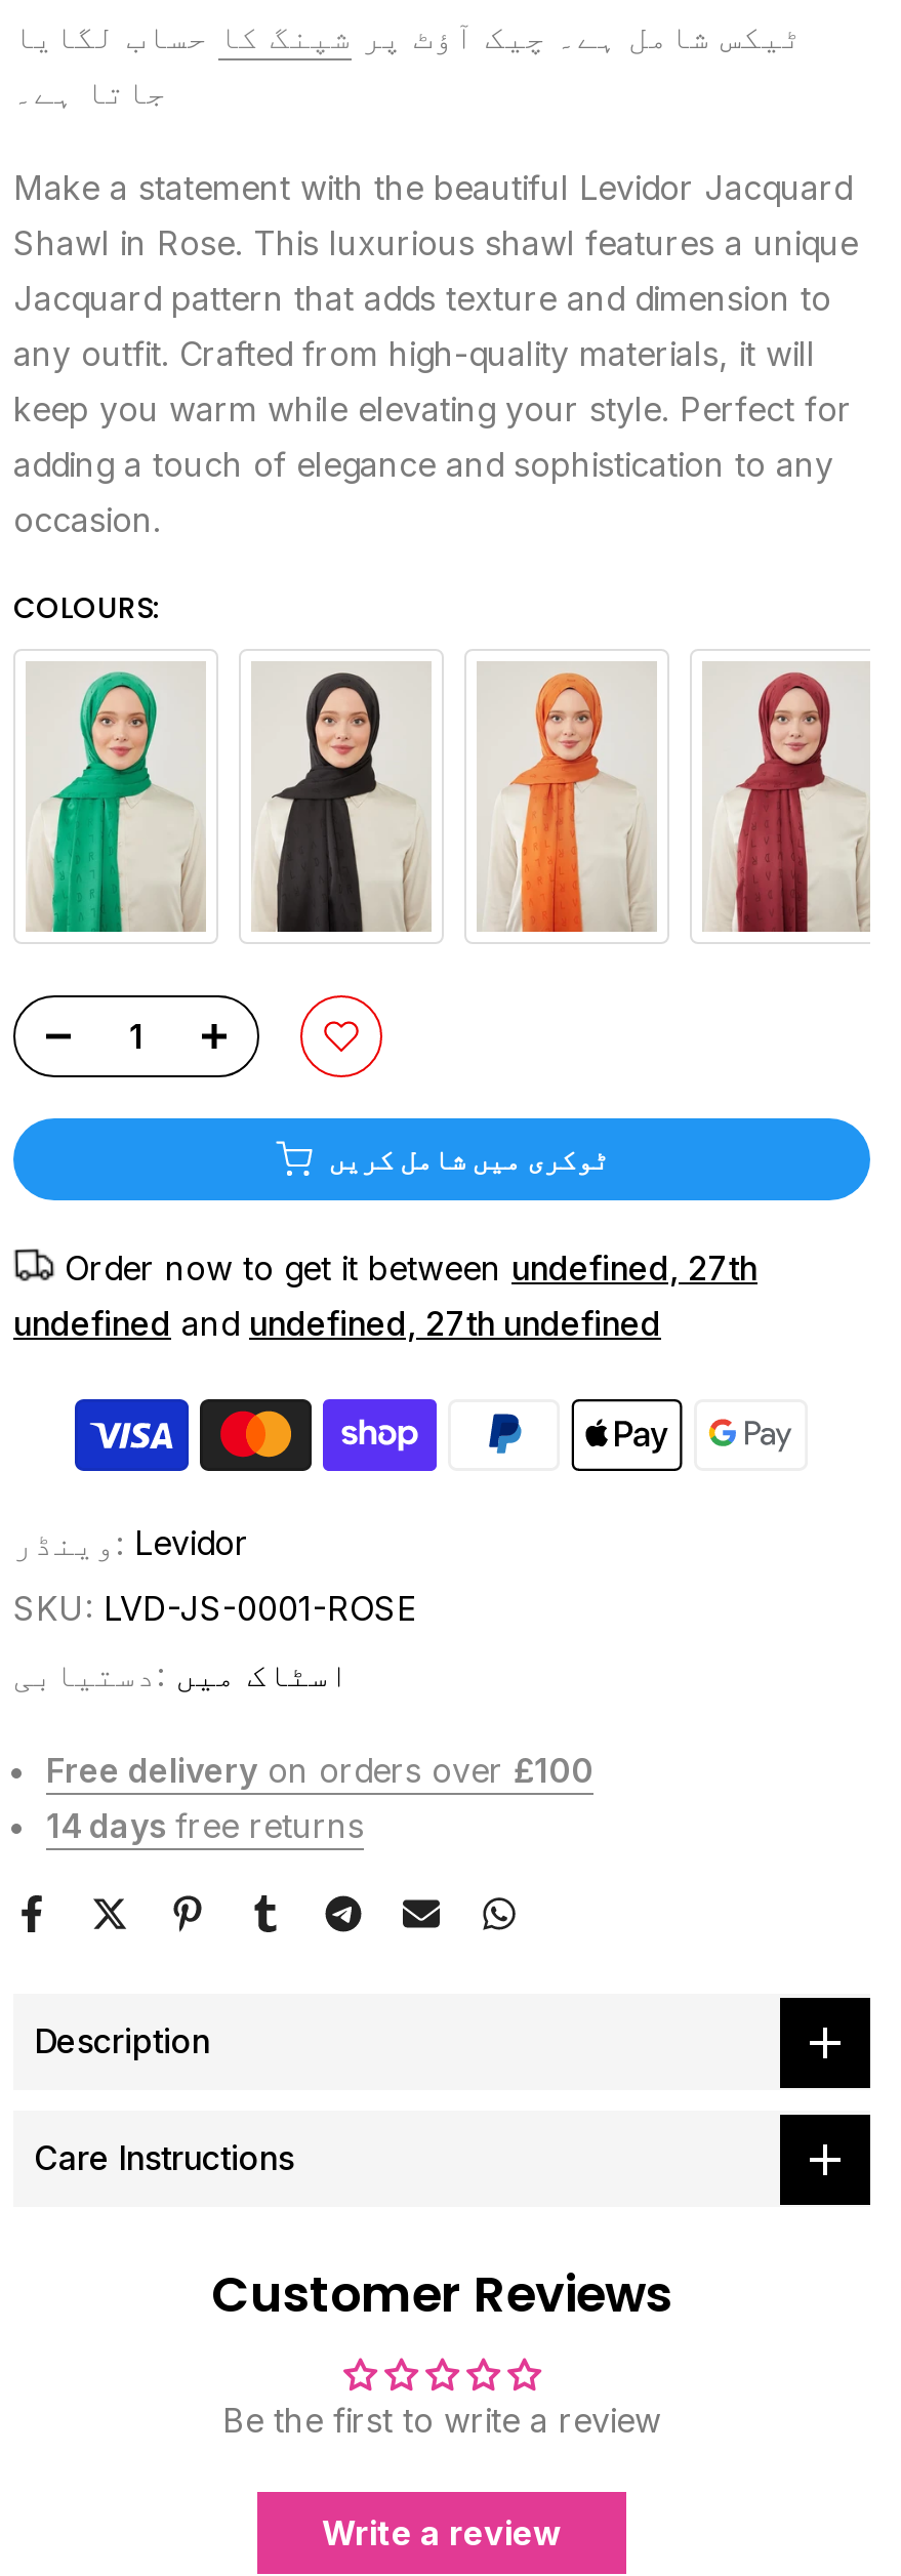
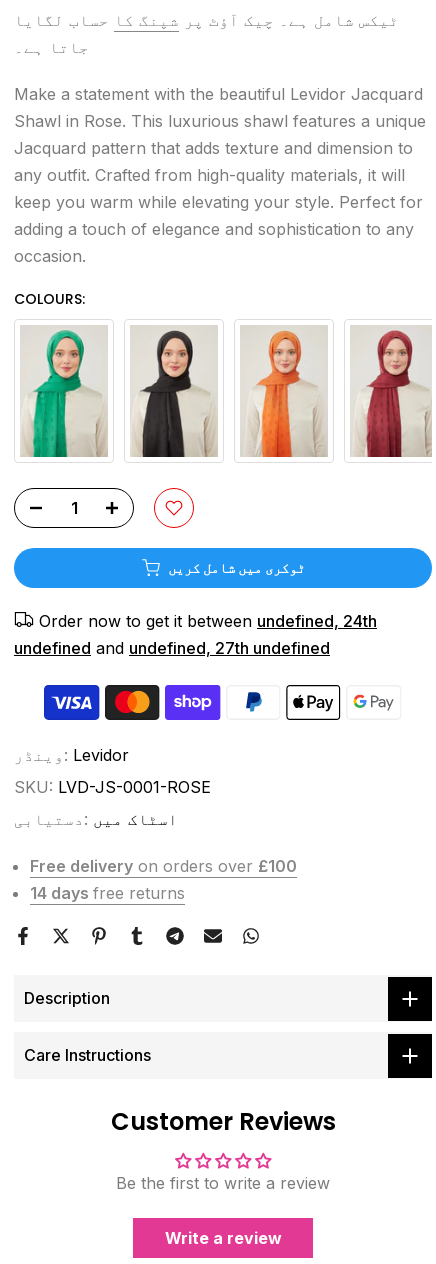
[65,1248,757,1289] Order now to get it between undefined, 27th -> [39,611,377,631] Order now to get it between undefined, 24th

